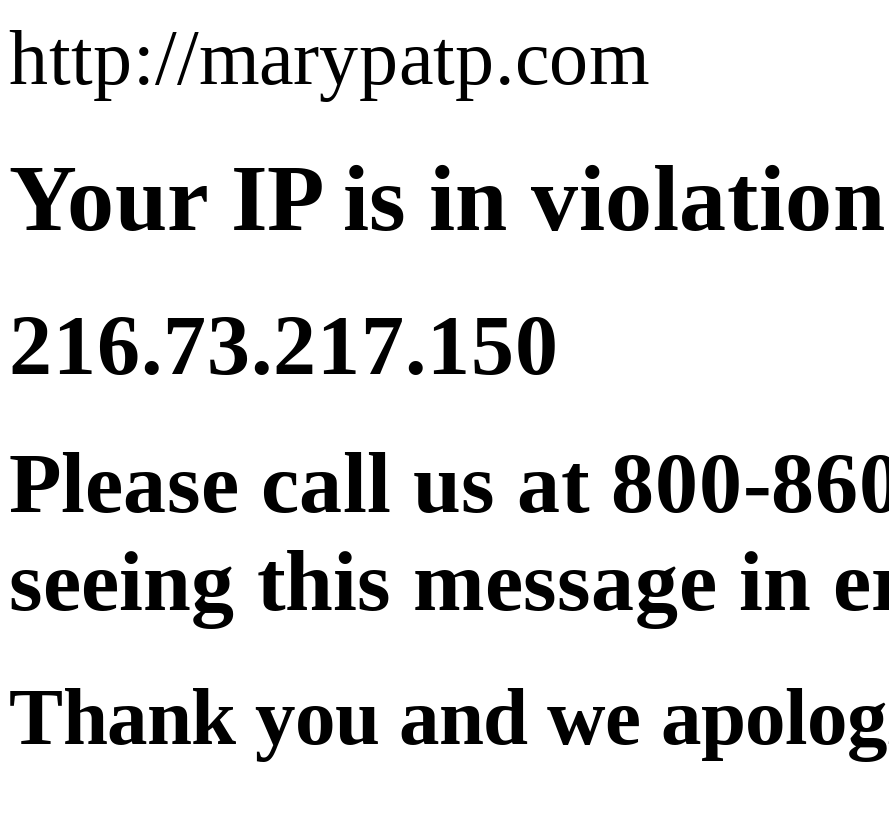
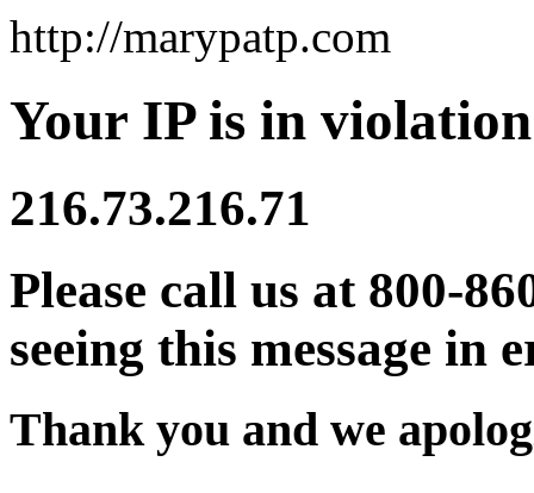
[9,298,559,392] 216.73.217.150 -> [10,180,311,236] 216.73.216.71

